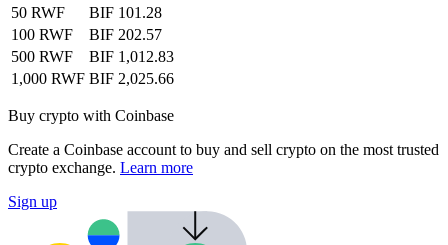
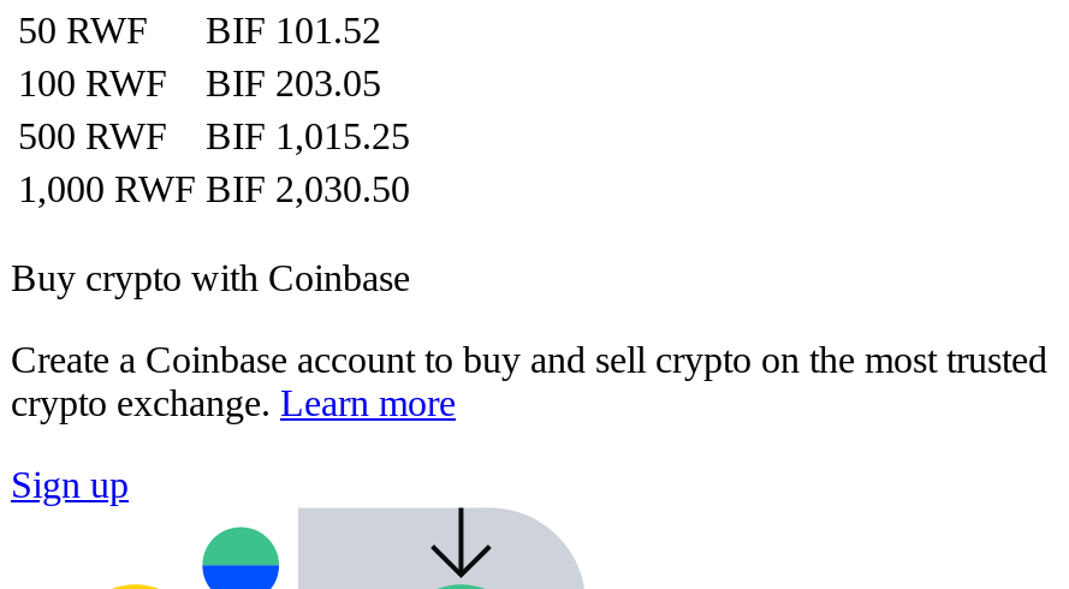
[11,4,162,21] 50 RWF BIF 101.28 -> [18,10,381,51] 50 RWF BIF 101.52
[11,26,162,43] 100 RWF BIF 202.57 -> [18,63,381,104] 100 RWF BIF 203.05
[11,48,174,65] 500 RWF BIF 1,012.83 -> [18,116,410,157] 500 RWF BIF 1,015.25
[11,70,174,87] 1,000 RWF BIF 2,025.66 -> [18,169,410,210] 1,000 RWF BIF 2,030.50

